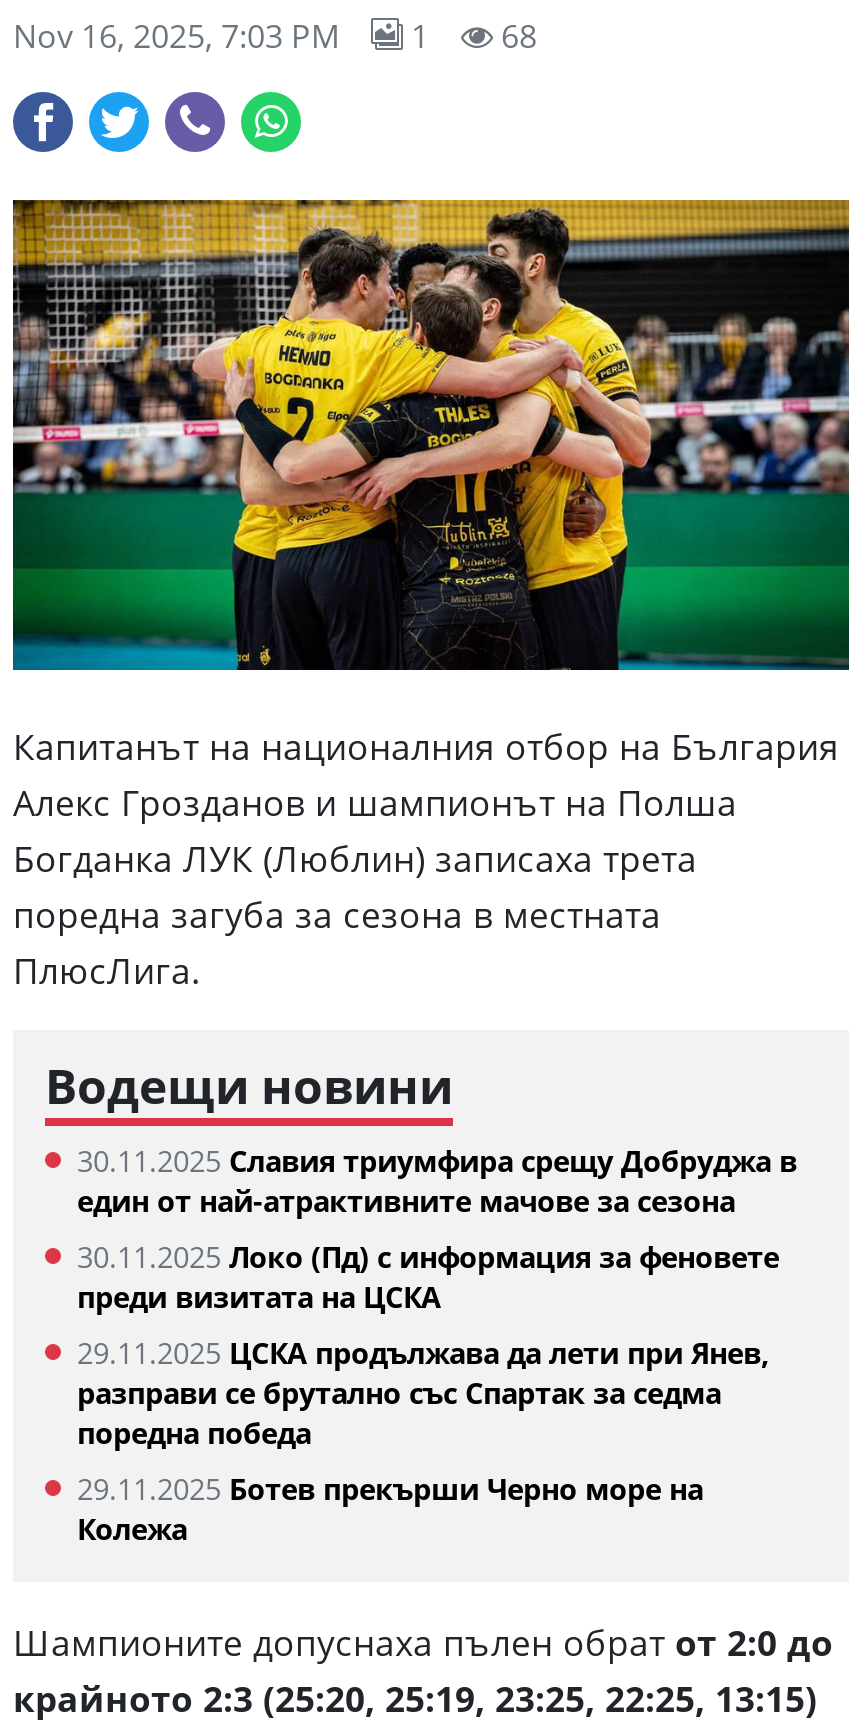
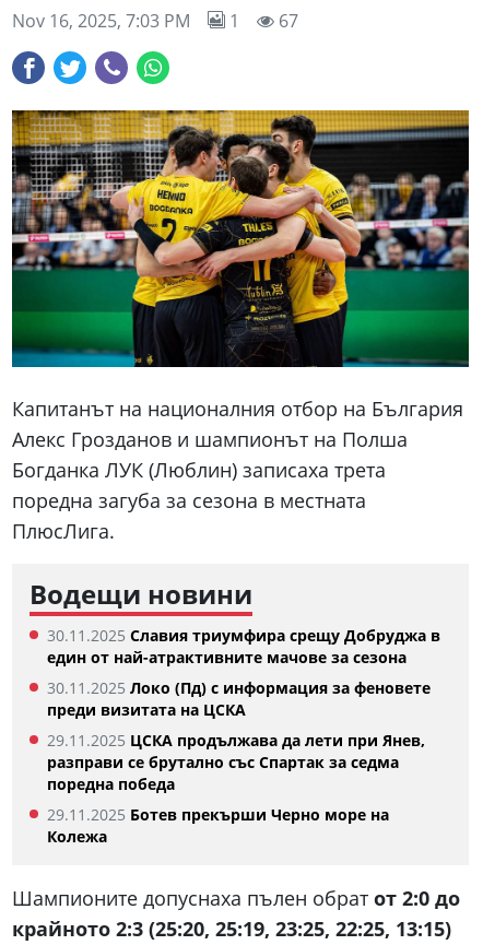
[13,14,537,58] Nov 16, 2025, 7:03 PM 1 68 -> [12,9,298,33] Nov 16, 2025, 7:03 PM 1 67

